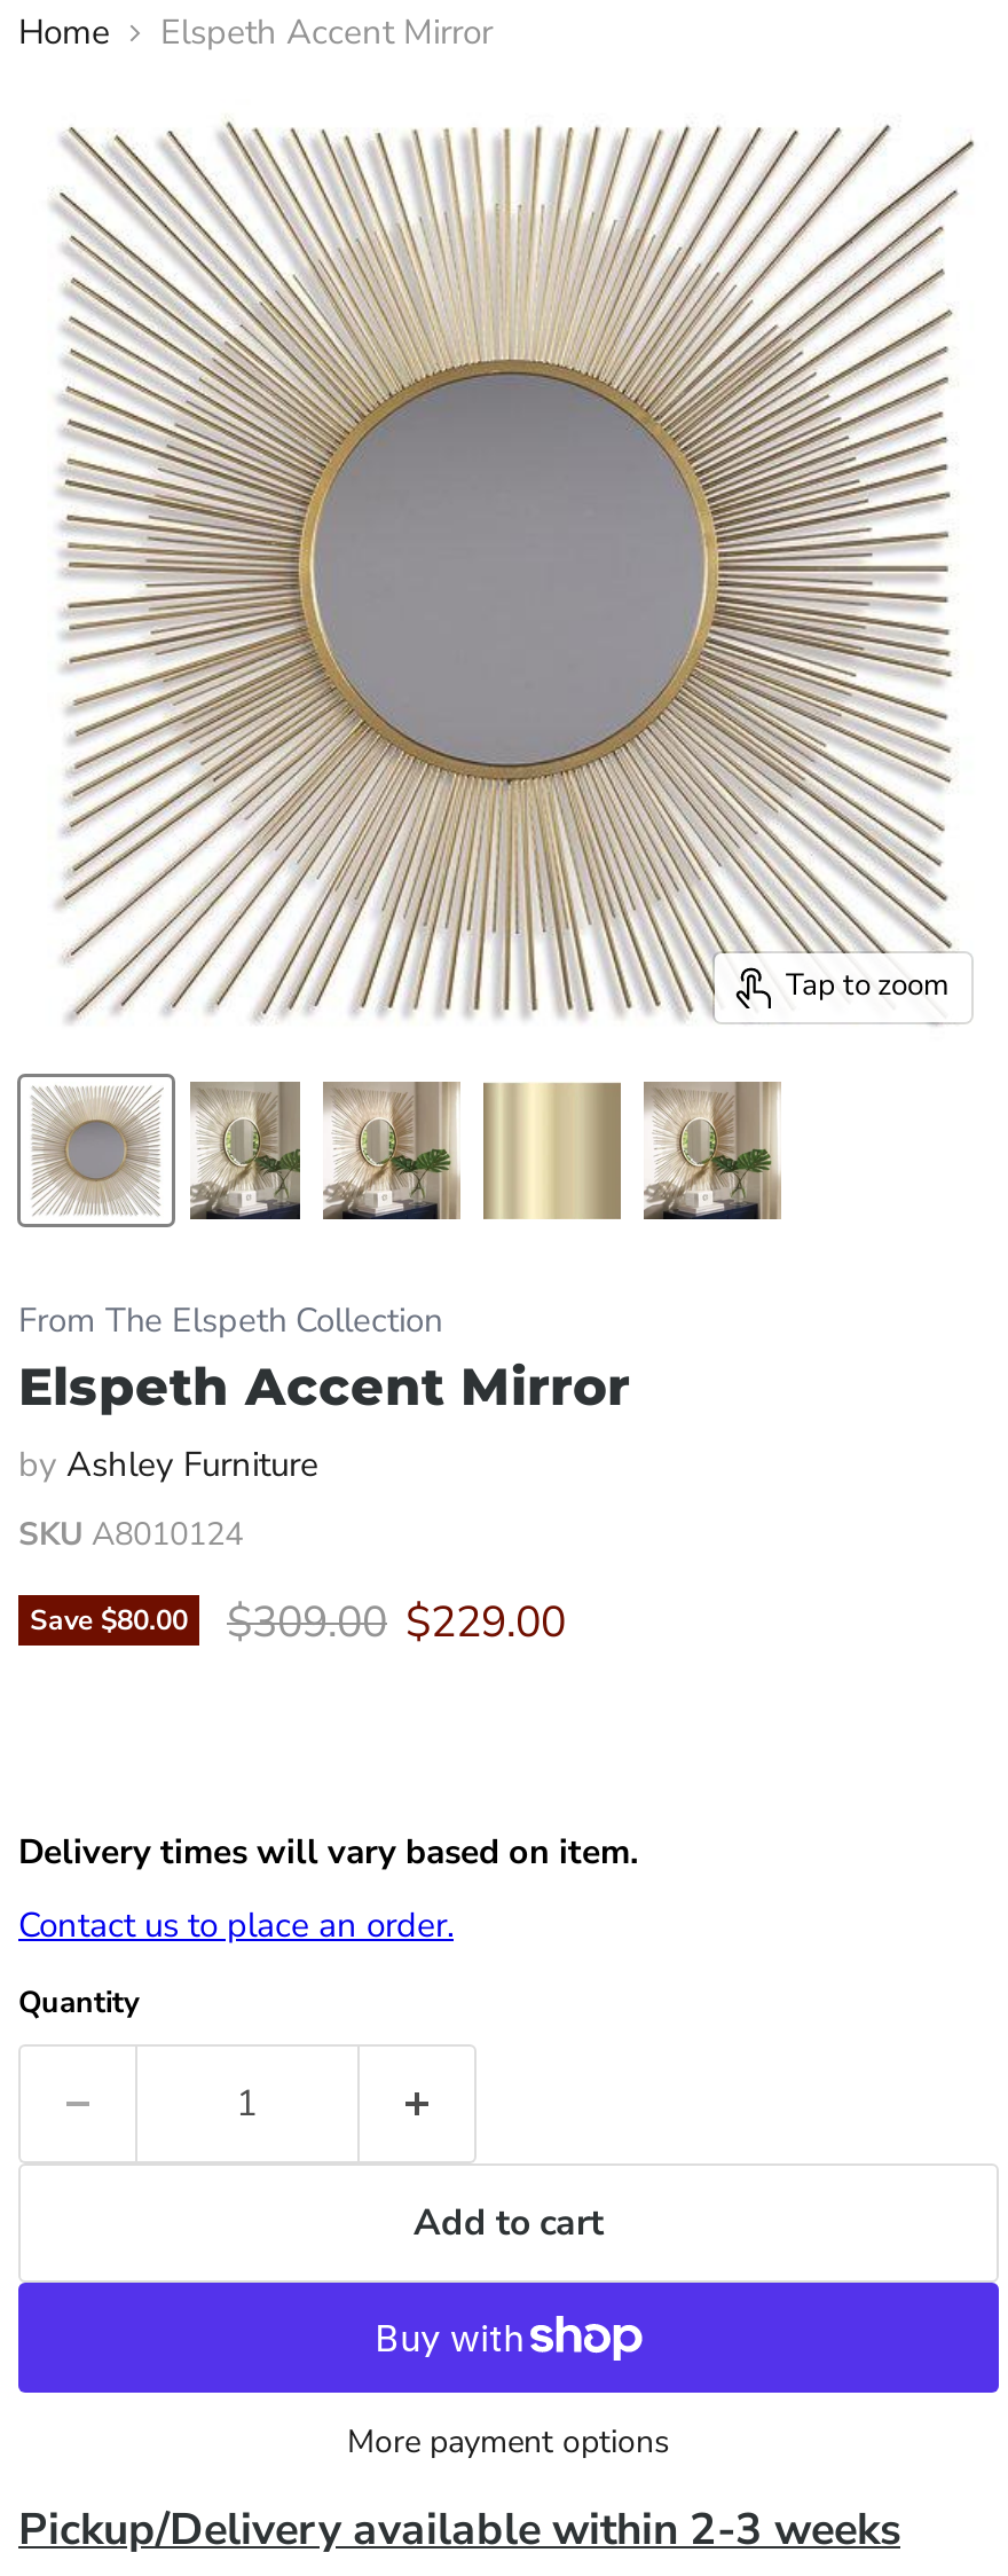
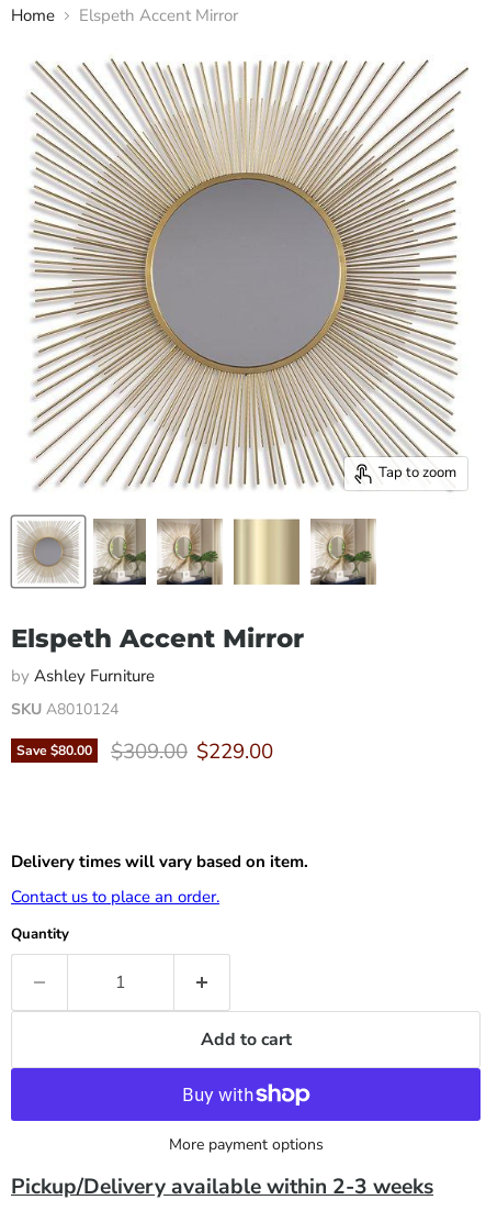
[18,1296,442,1342] From The Elspeth Collection -> none

